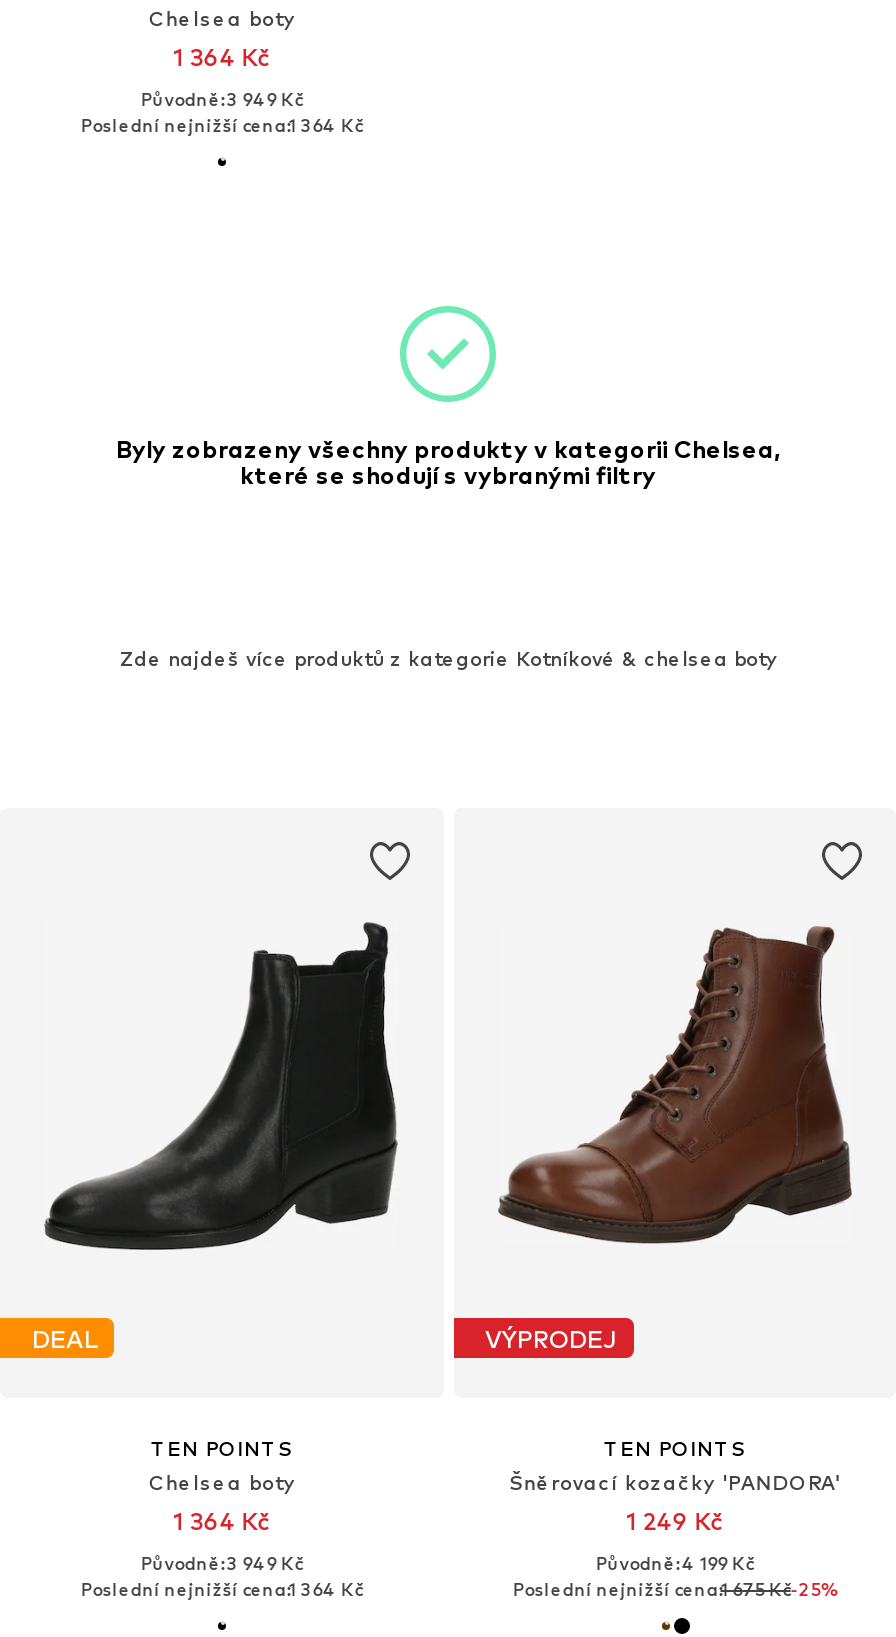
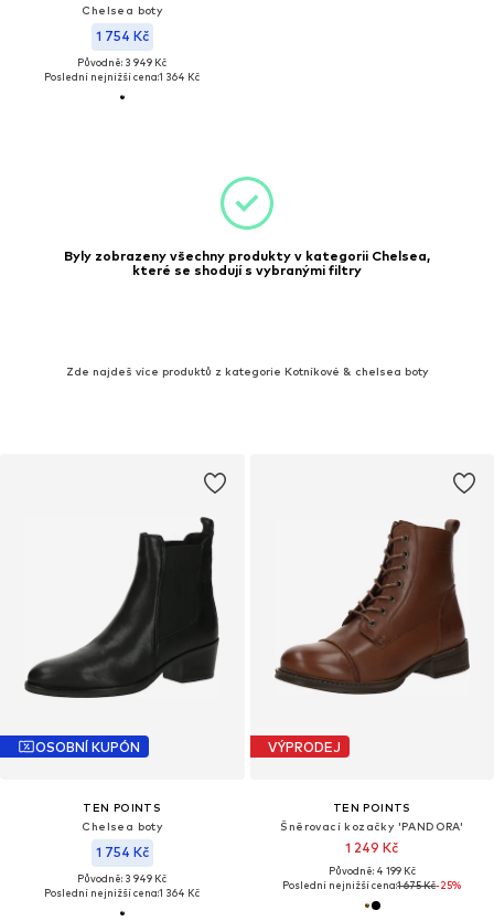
[174,43,270,73] 1 364 Kč -> [96,28,149,45] 1 754 Kč
[32,1323,98,1353] DEAL -> [35,738,140,755] OSOBNÍ KUPÓN
[174,1506,270,1536] 1 364 Kč -> [96,844,149,860] 1 754 Kč

